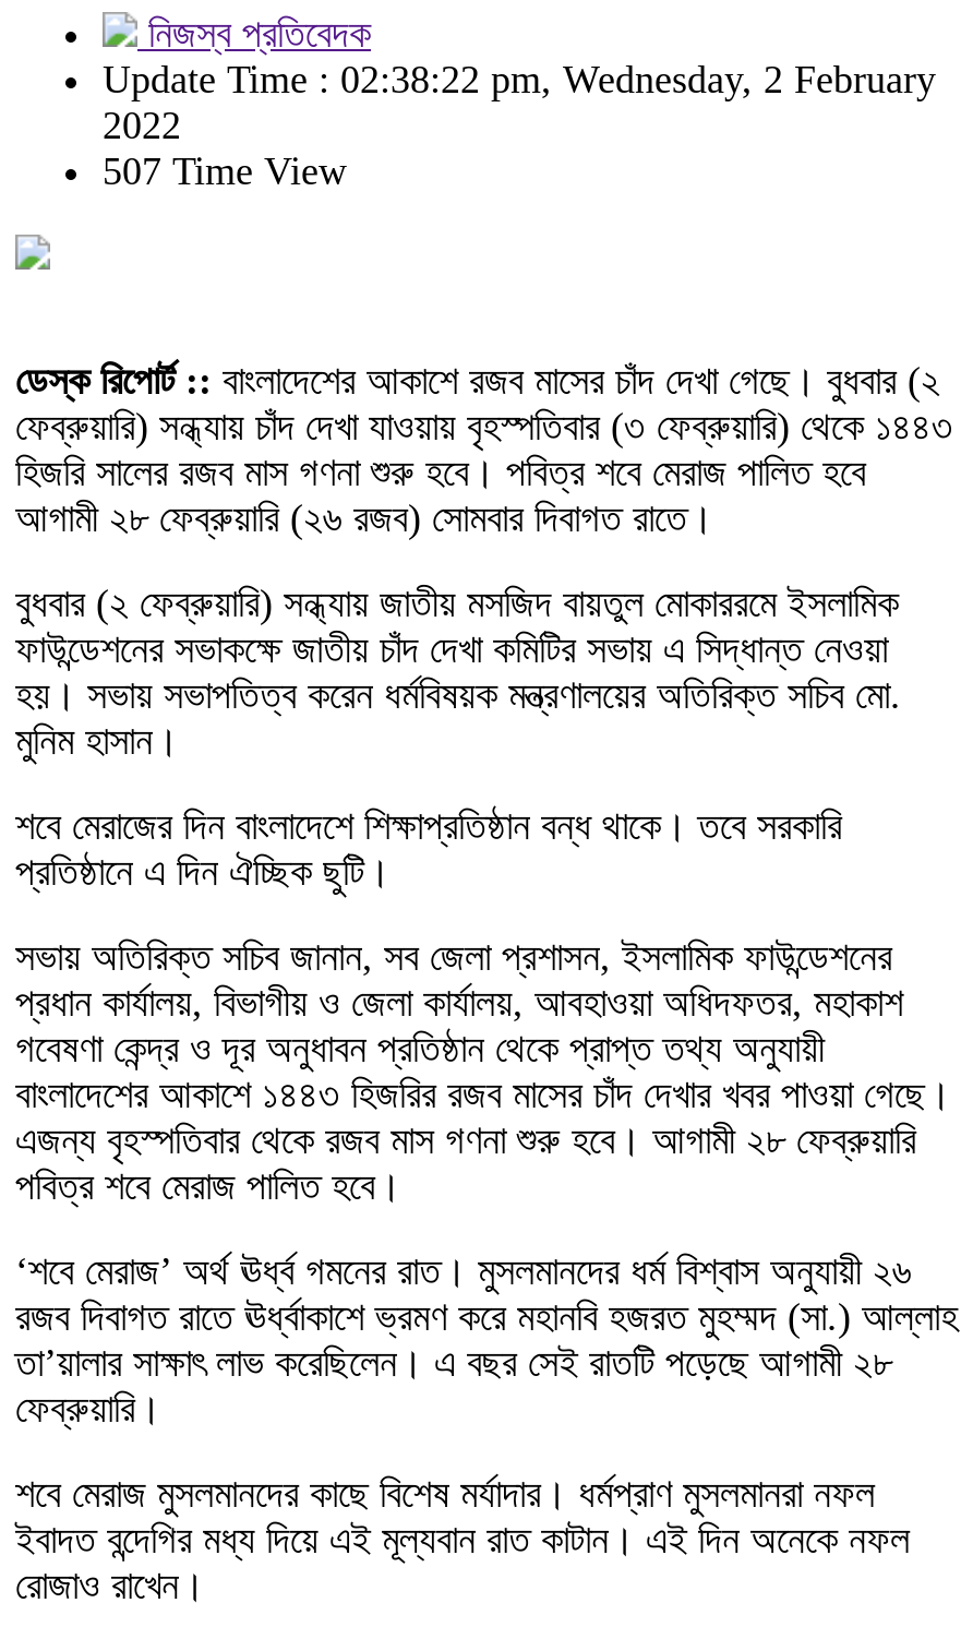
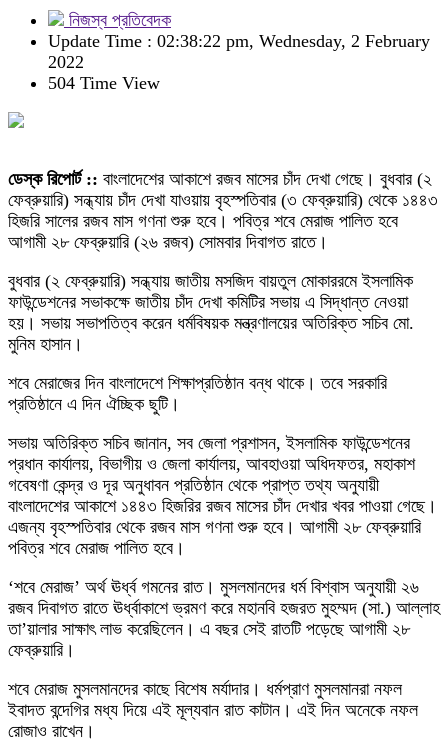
[103,149,347,193] 507 Time View -> [48,73,160,93] 504 Time View

